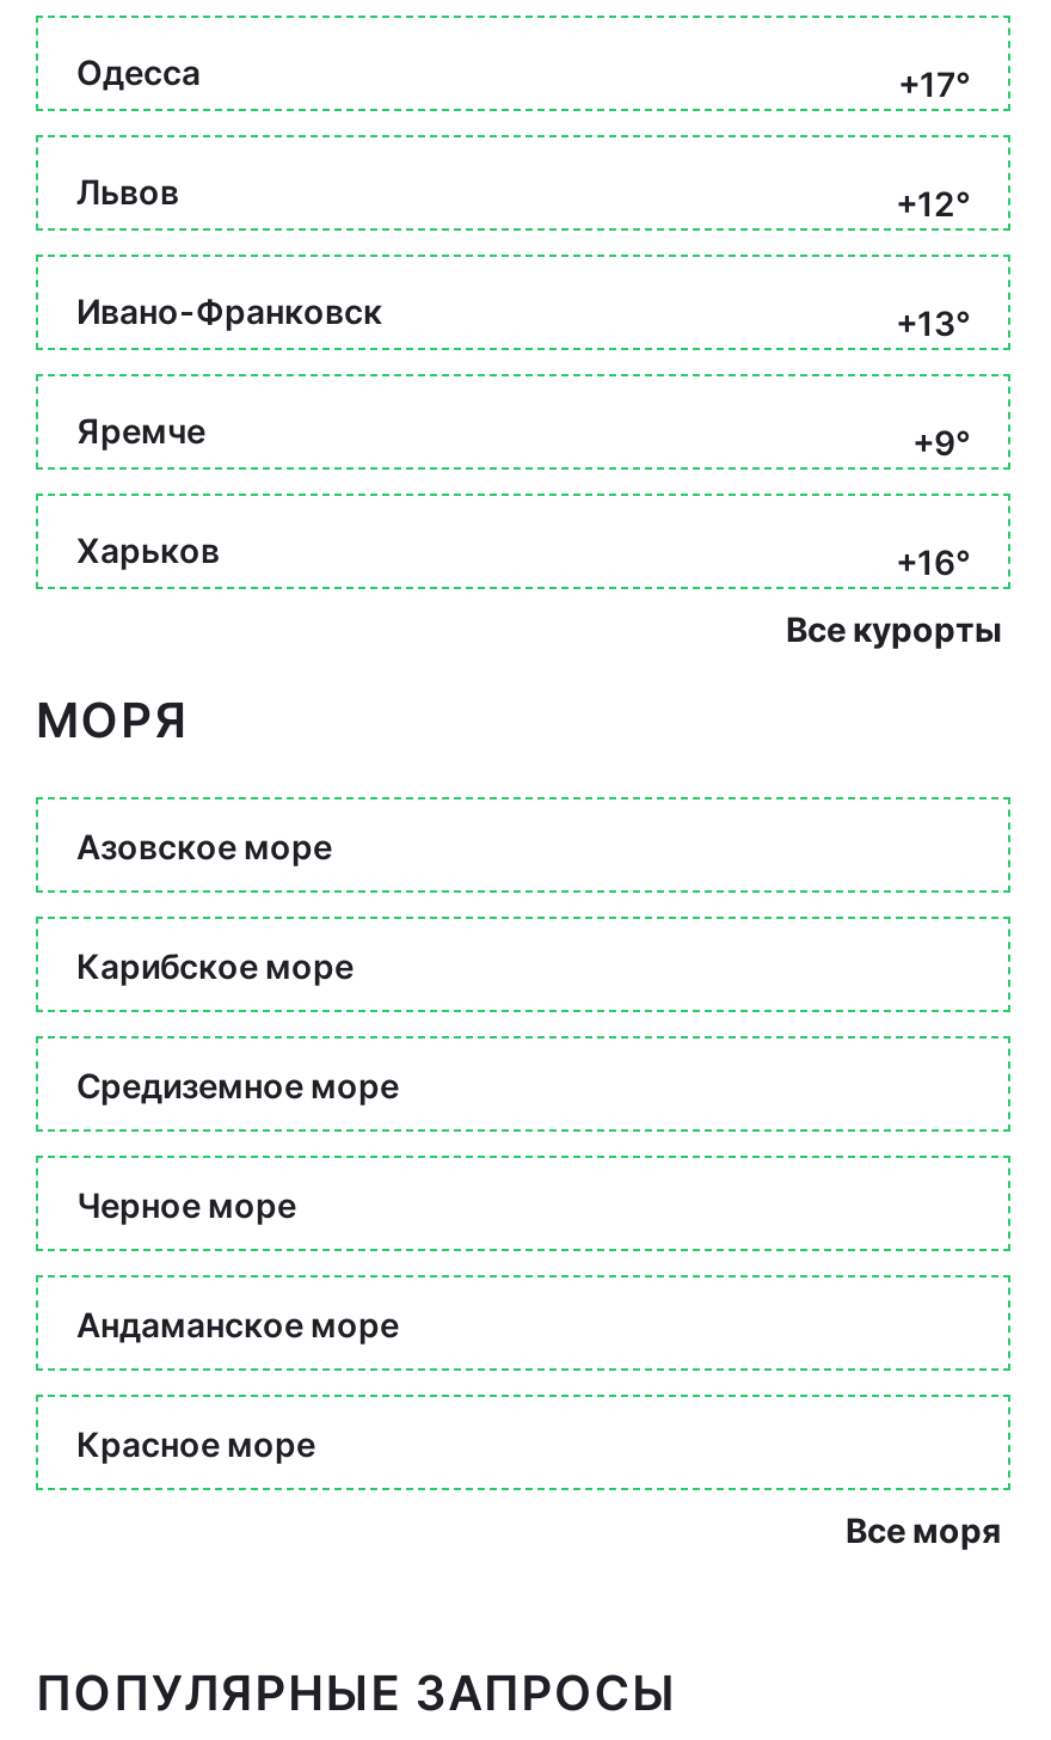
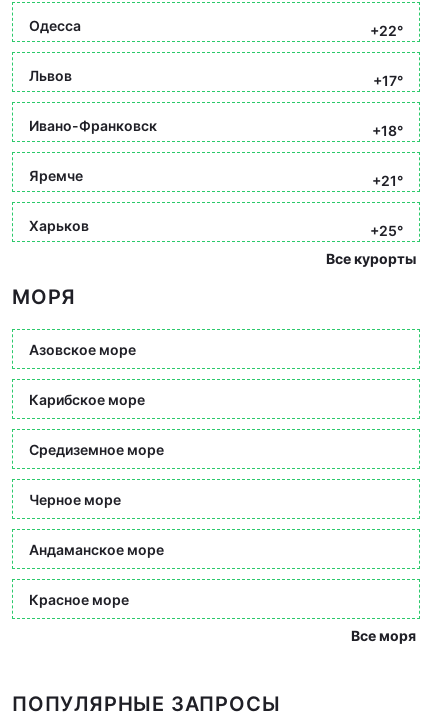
[898,63,970,104] +17° -> [370,22,403,39] +22°
[896,183,970,223] +12° -> [373,72,403,89] +17°
[896,302,970,343] +13° -> [372,122,403,139] +18°
[912,422,970,462] +9° -> [372,172,403,189] +21°
[896,541,970,582] +16° -> [370,222,403,239] +25°

